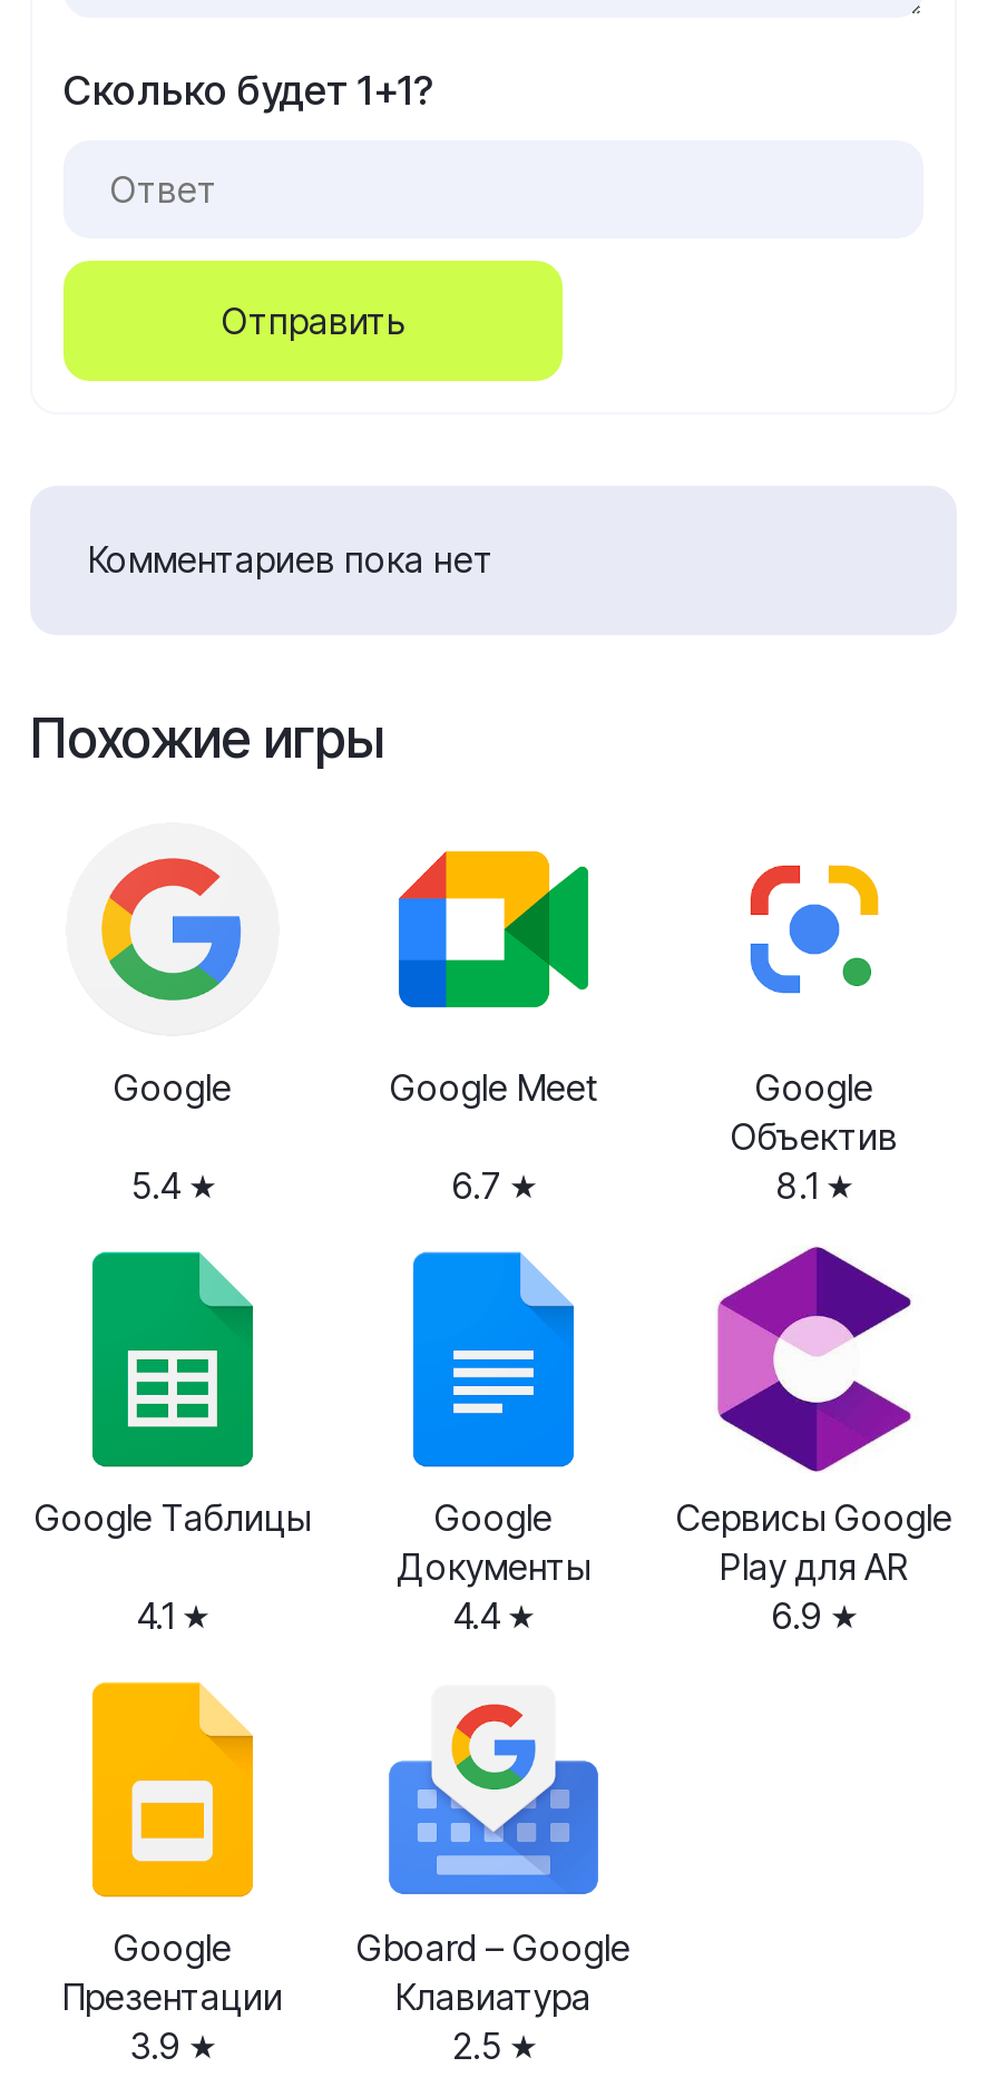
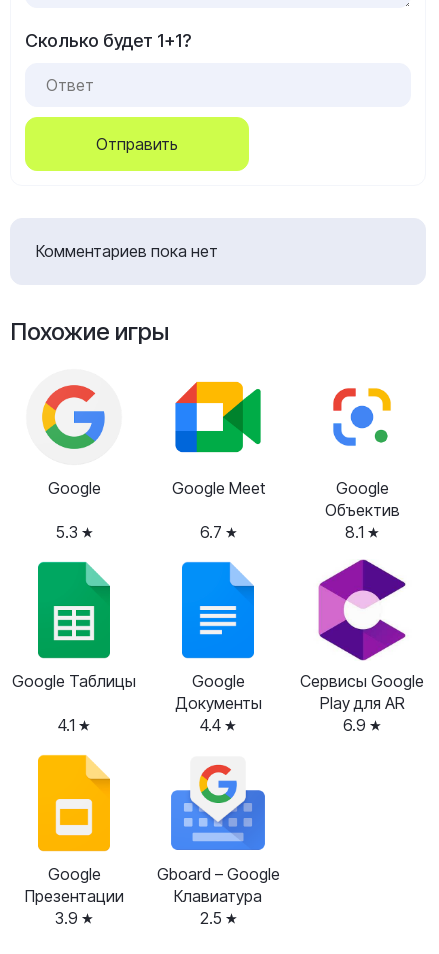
[131,1163,189,1208] 5.4 -> [55,522,81,542] 5.3

